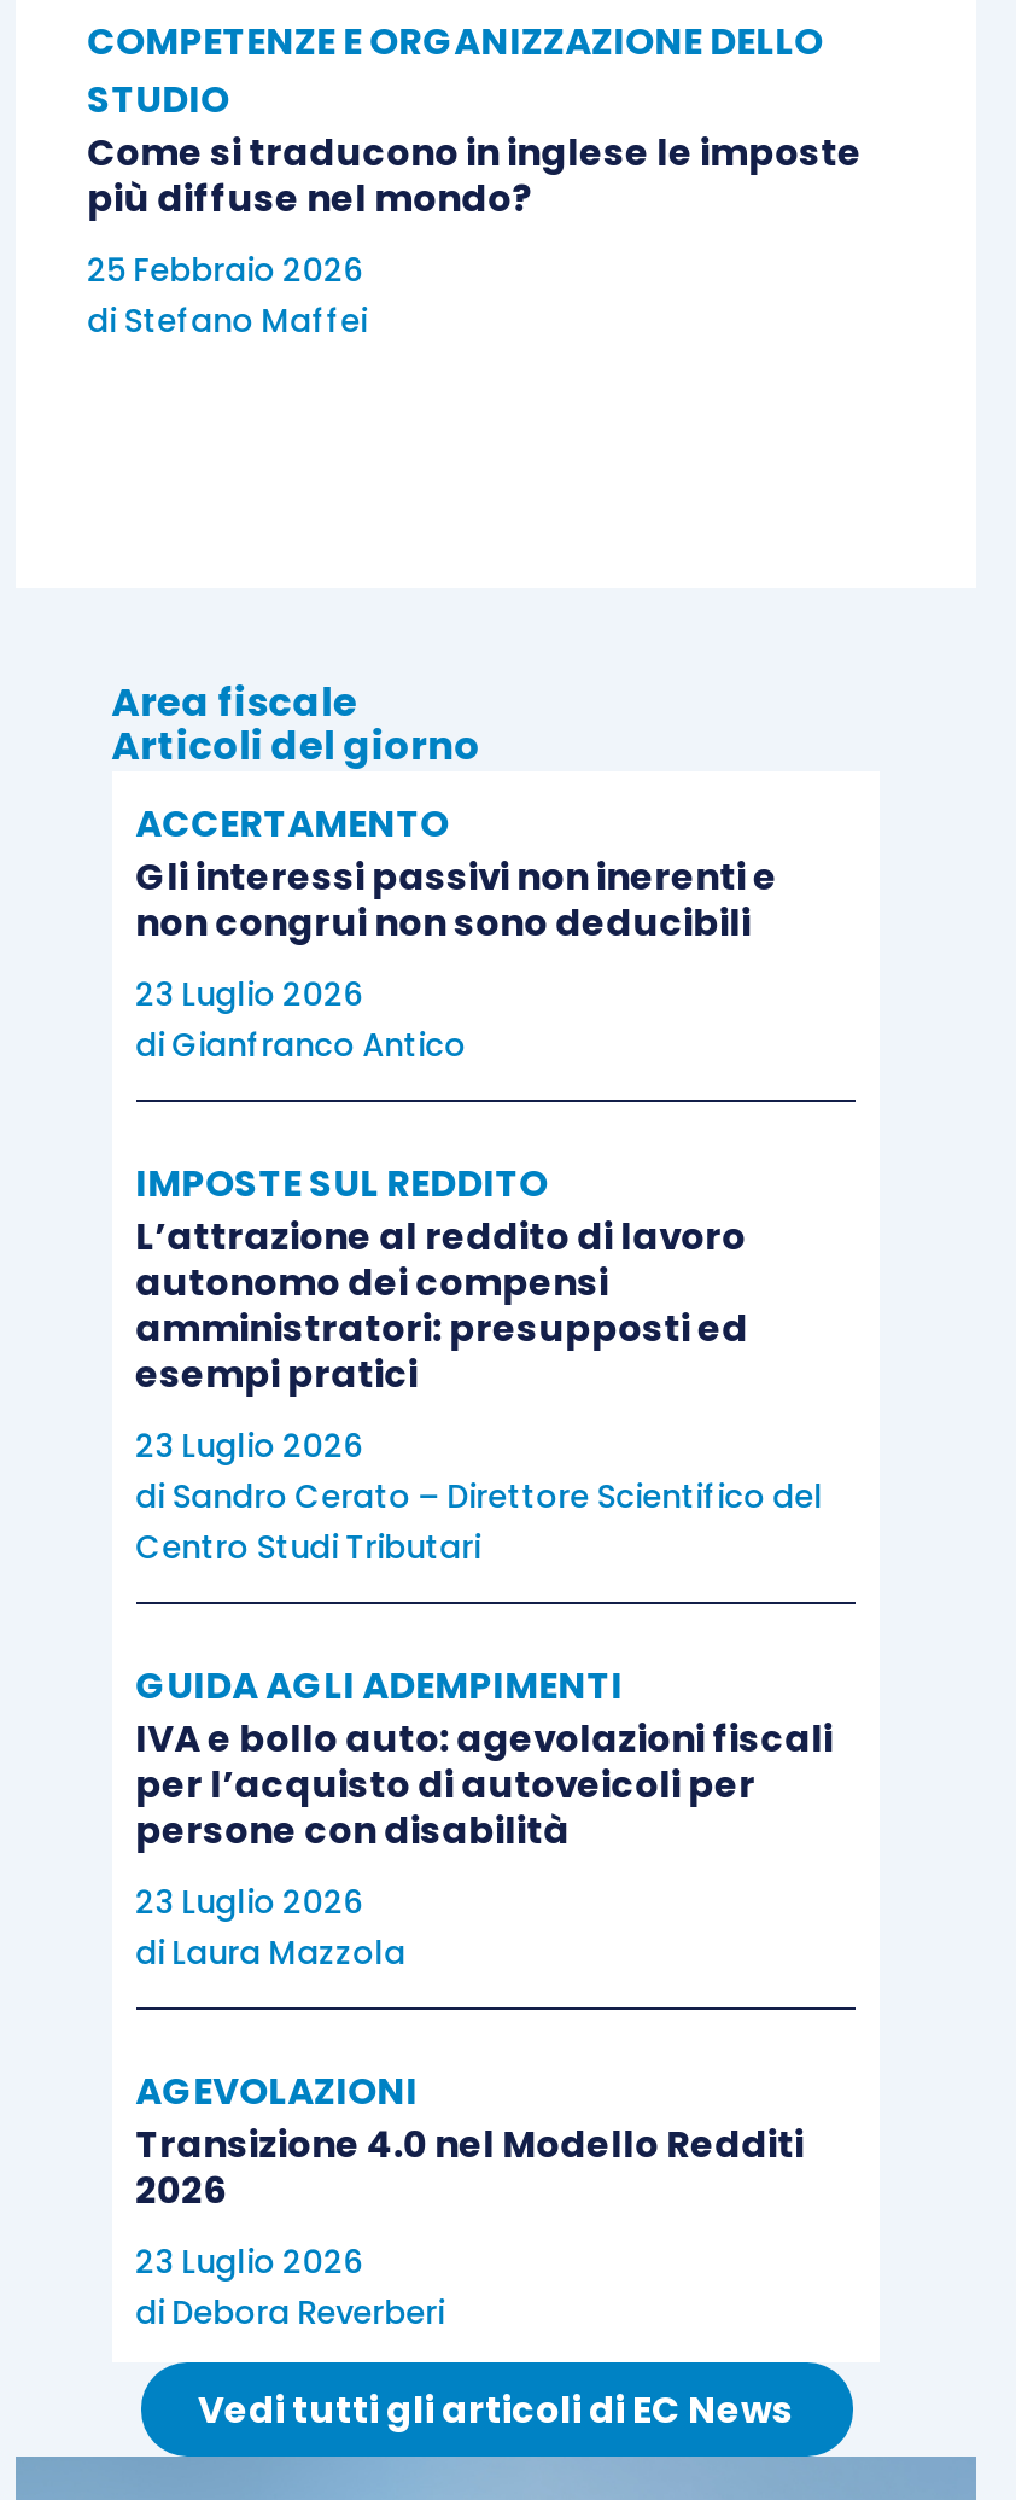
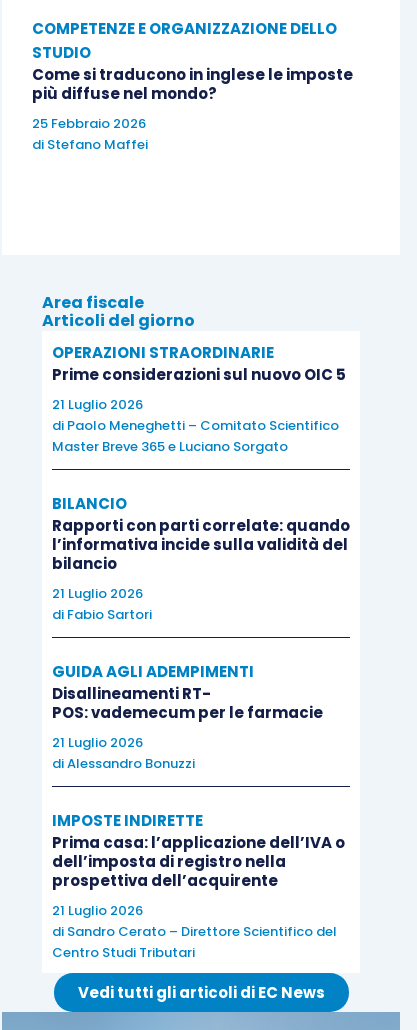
[135,798,777,1469] ACCERTAMENTO | Gli interessi passivi non inerenti e | non congrui non sono deducibili | 23 Luglio 2026 | di Gianfranco Antico | IMPOSTE SUL REDDITO | L’attrazione al reddito di lavoro | autonomo dei compensi | amministratori: presupposti ed | esempi pratici | 23 Luglio 2026 -> [52,342,350,920] OPERAZIONI STRAORDINARIE | Prime considerazioni sul nuovo OIC 5 | 21 Luglio 2026 | di Paolo Meneghetti – Comitato Scientifico | Master Breve 365e Luciano Sorgato | BILANCIO | Rapporti con parti correlate: quando | l’informativa incide sulla validità del | bilancio | 21 Luglio 2026 | di Fabio Sartori | Disallineamenti RT- | POS: vademecum per le farmacie | 21 Luglio 2026 | diAlessandro Bonuzzi | IMPOSTE INDIRETTE | Prima casa: l’applicazione dell’IVA o | dell’imposta di registro nella | prospettiva dell’acquirente | 21 Luglio 2026
moved [135,1474,823,1570] -> [52,922,337,962]: di Sandro Cerato – Direttore Scientifico del | Centro Studi Tributari
moved [135,1660,623,1711] -> [52,661,254,682]: GUIDA AGLI ADEMPIMENTI
[135,1713,833,2336] IVA e bollo auto: agevolazioni fiscali | per l’acquisto di autoveicoli per | persone con disabilità | 23 Luglio 2026 | di Laura Mazzola | AGEVOLAZIONI | Transizione 4.0 nel Modello Redditi | 2026 | 23 Luglio 2026 | di Debora Reverberi -> none

